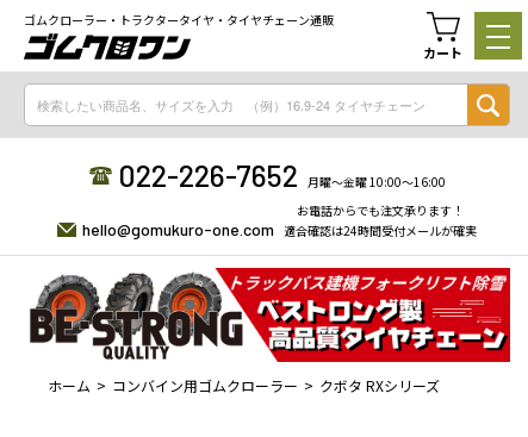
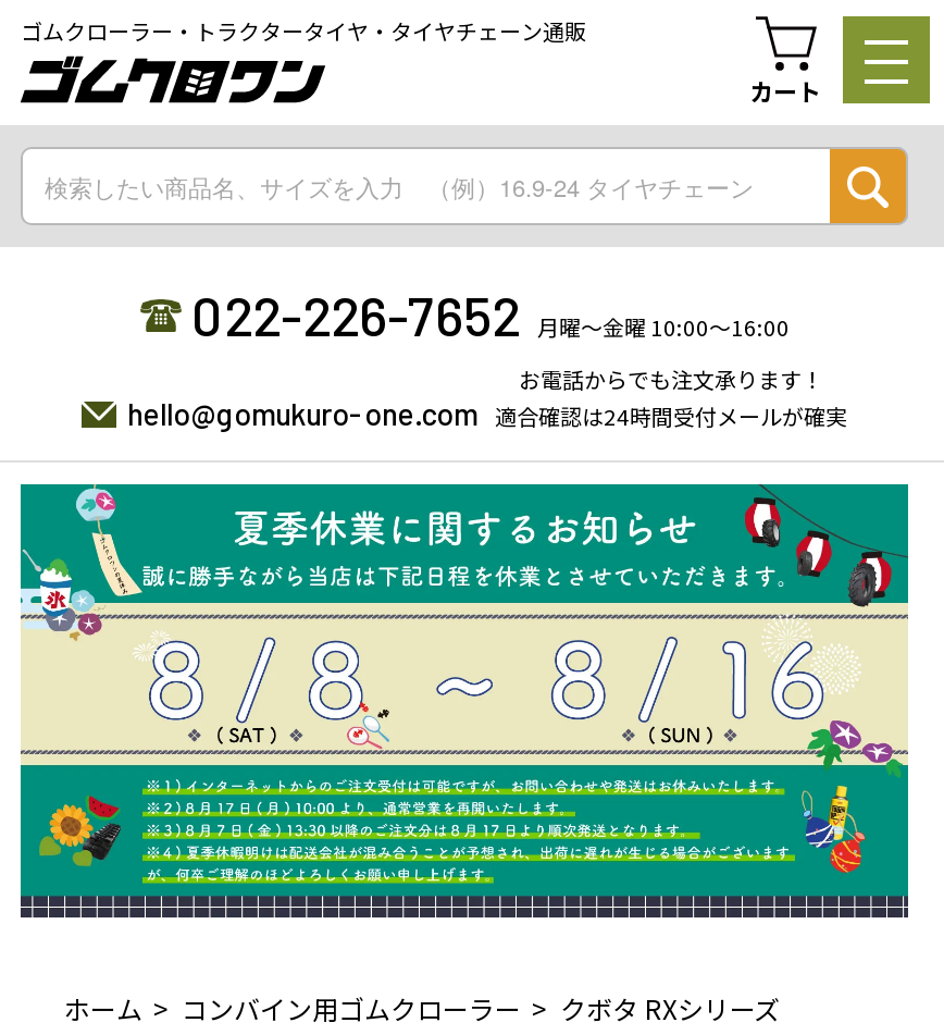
[24,267,511,363] [image] -> [18,482,910,920] [image]

